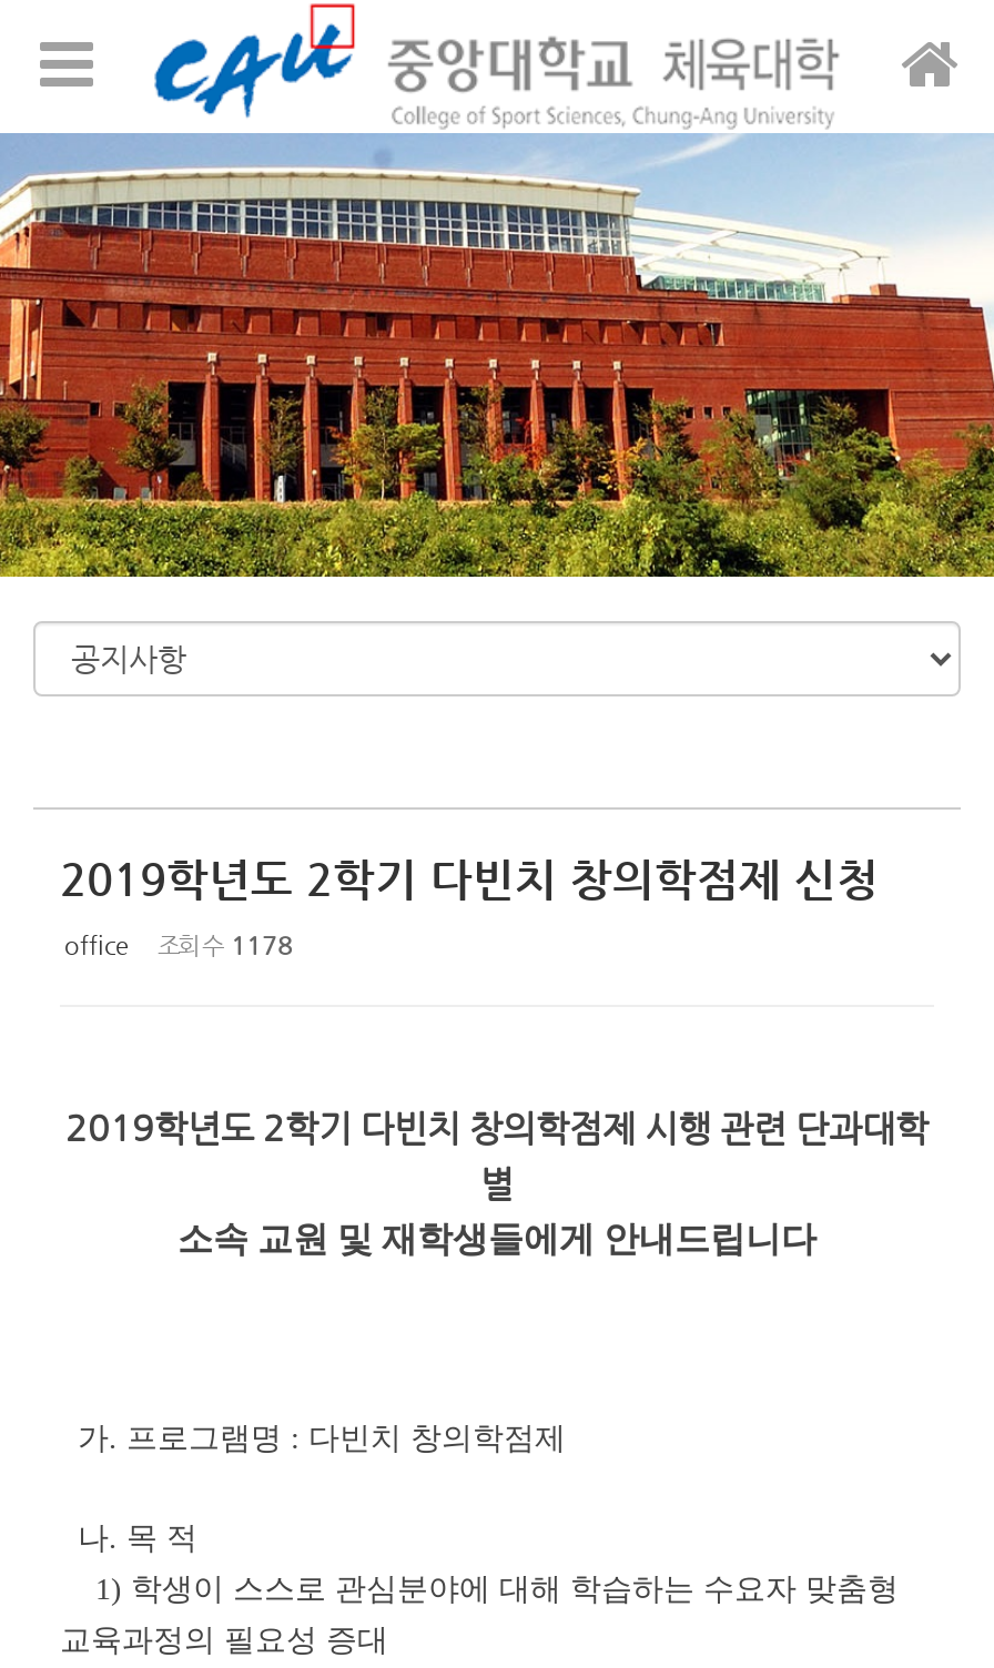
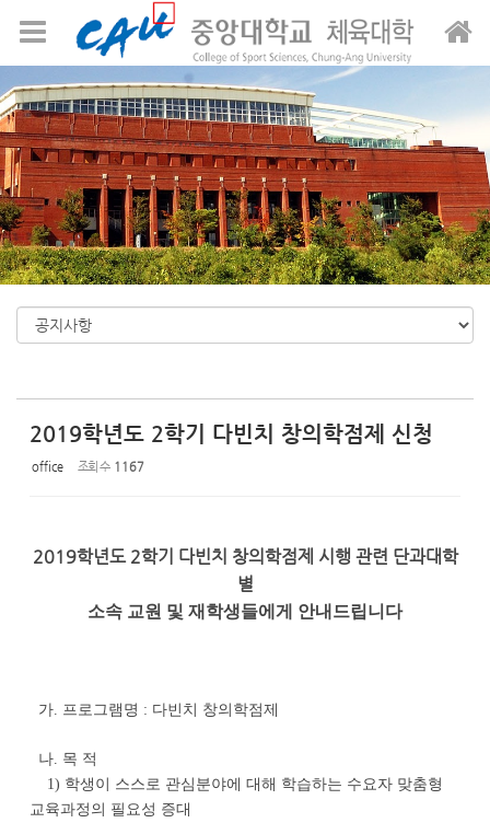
[64,932,293,960] office 조회 수 1178 -> [32,460,144,474] office 조회 수 1167

